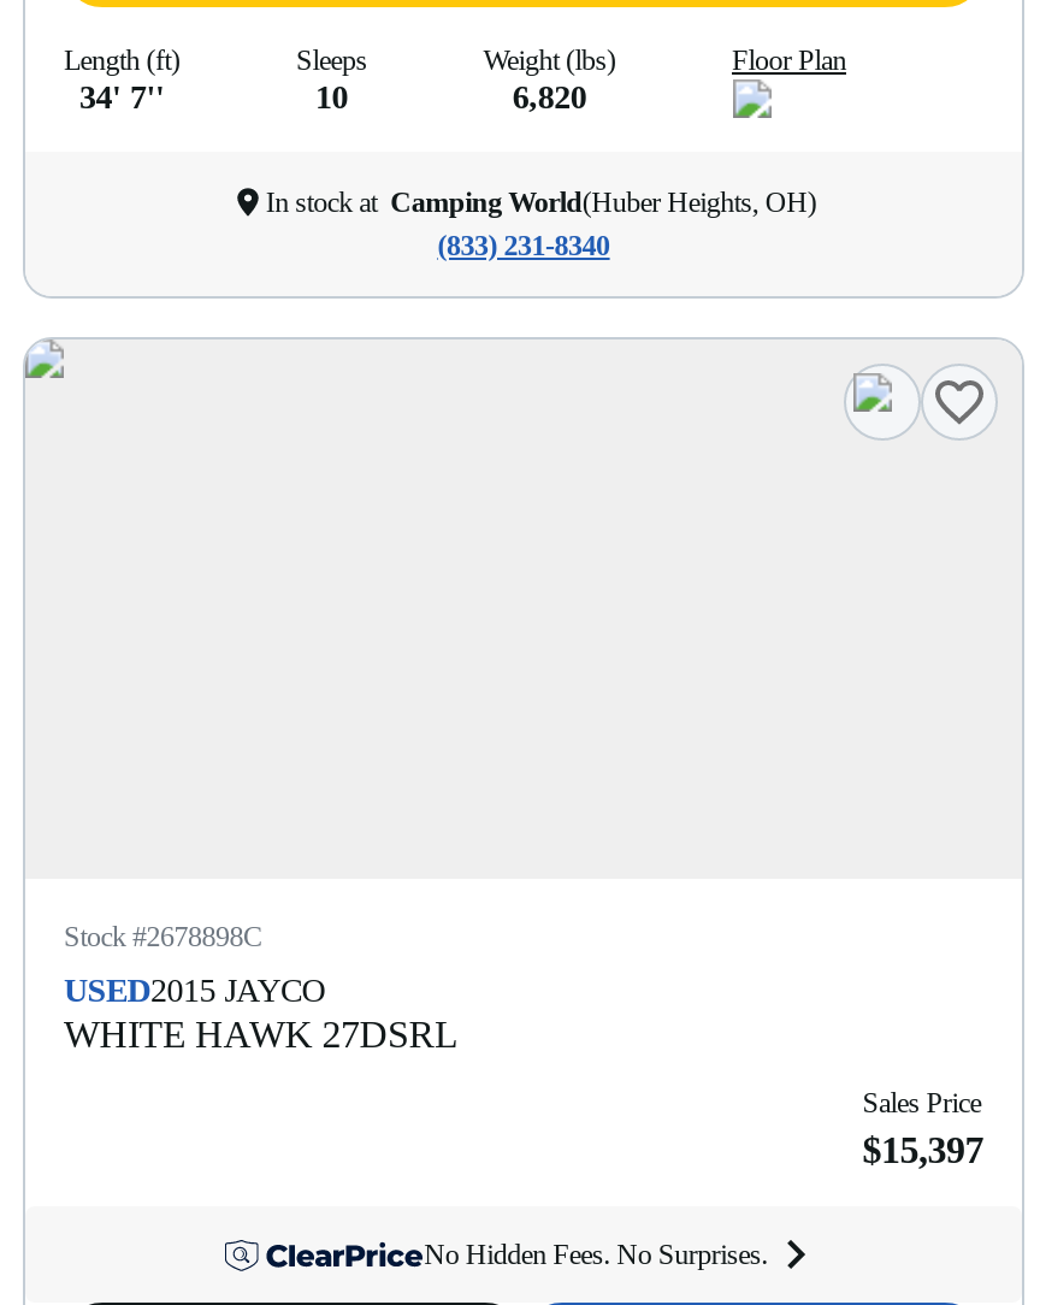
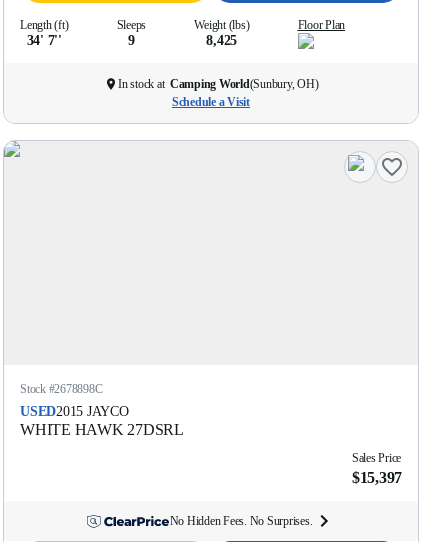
[315,79,348,116] 10 -> [128,33,135,48] 9
[513,79,586,116] 6,820 -> [206,33,237,48] 8,425
[266,185,816,262] In stock at Camping World(Huber Heights, OH) | (833) 231-8340 -> [118,77,318,109] In stock at Camping World(Sunbury, OH) | Schedule a Visit

